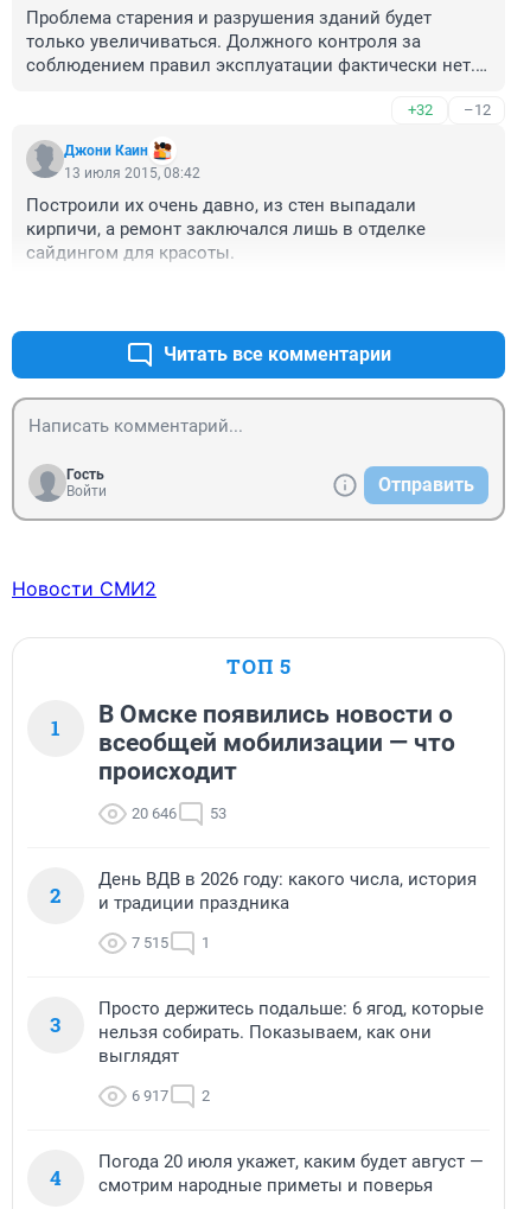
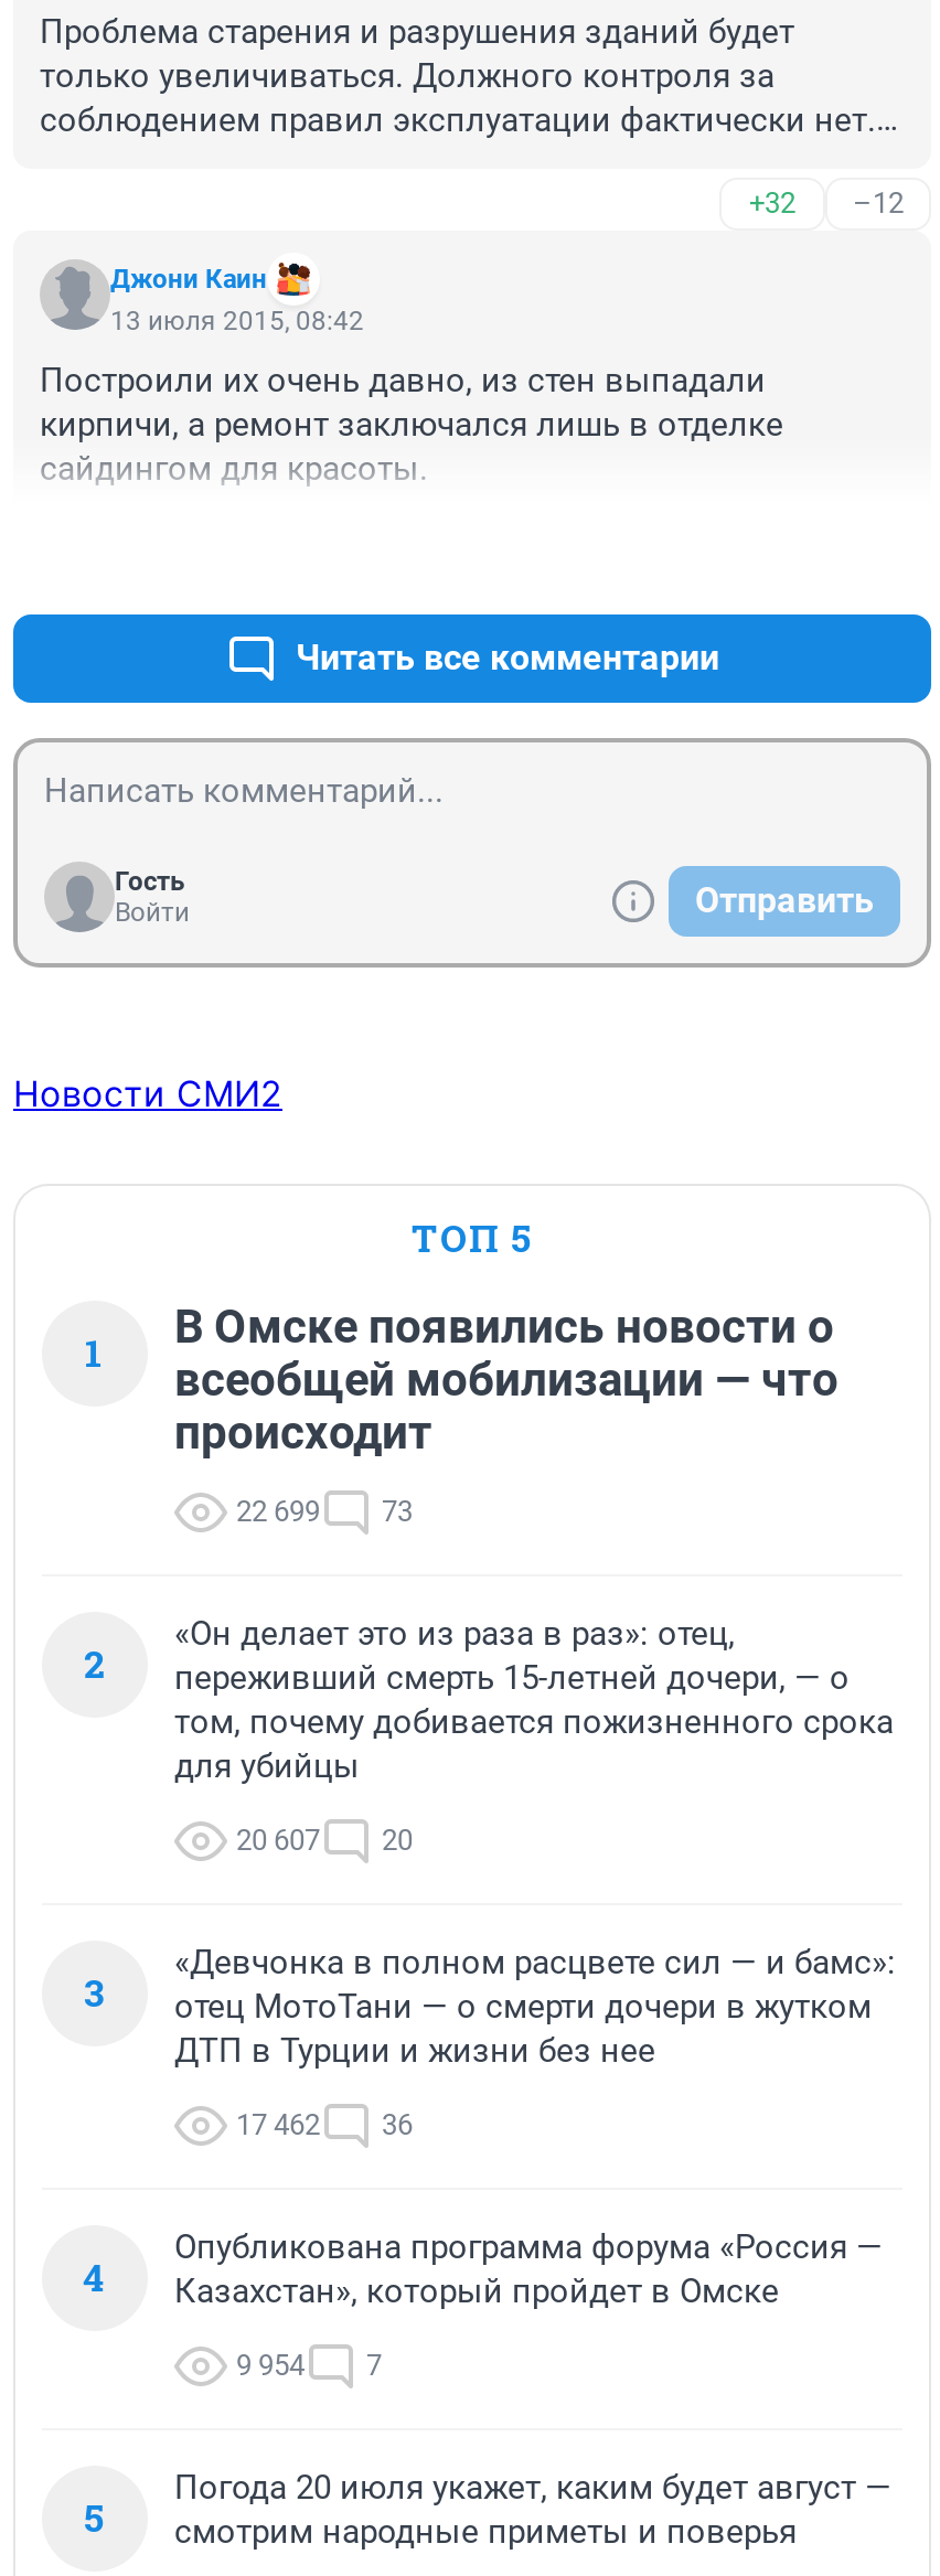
[132,804,177,822] 20 646 -> [236,1494,320,1527] 22 699
[210,804,226,822] 53 -> [382,1494,413,1527] 73
[98,868,477,913] День ВДВ в 2026 году: какого числа, история | и традиции праздника -> [174,1613,894,1785] «Он делает это из раза в раз»: отец, | переживший смерть 15-летней дочери, — о | том, почему добивается пожизненного срока | для убийцы
[132,933,210,951] 7 515 | 1 -> [236,1823,413,1856] 20 607 | 20
[98,997,484,1066] Просто держитесь подальше: 6 ягод, которые | нельзя собирать. Показываем, как они | выглядят -> [174,1942,896,2070] «Девчонка в полном расцвете сил — и бамс»: | отец МотоТани — о смерти дочери в жутком | ДТП в Турции и жизни без нее
none -> [84,2227,883,2542] Опубликована программа форума «Россия — | Казахстан», который пройдет в Омске | 9 954 | 7 | 5
[132,1086,210,1104] 6 917 | 2 -> [236,2108,413,2141] 17 462 | 36

